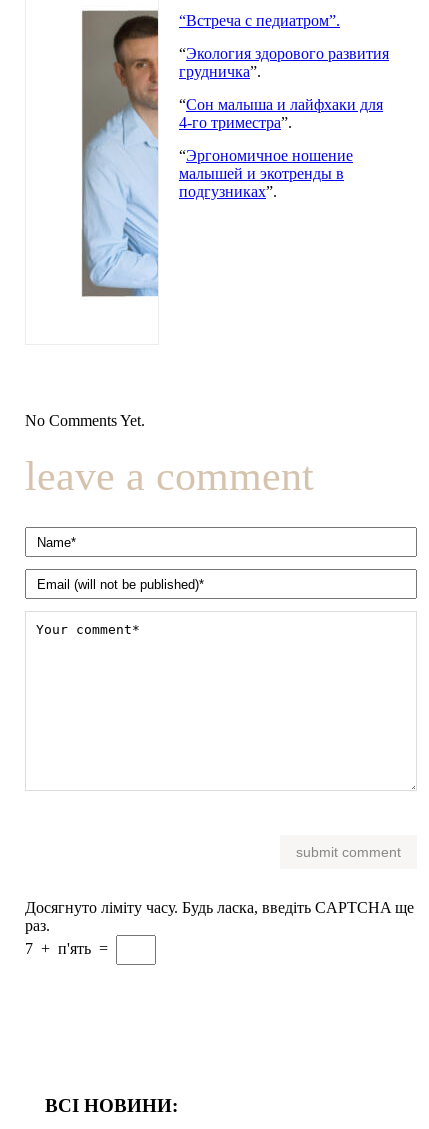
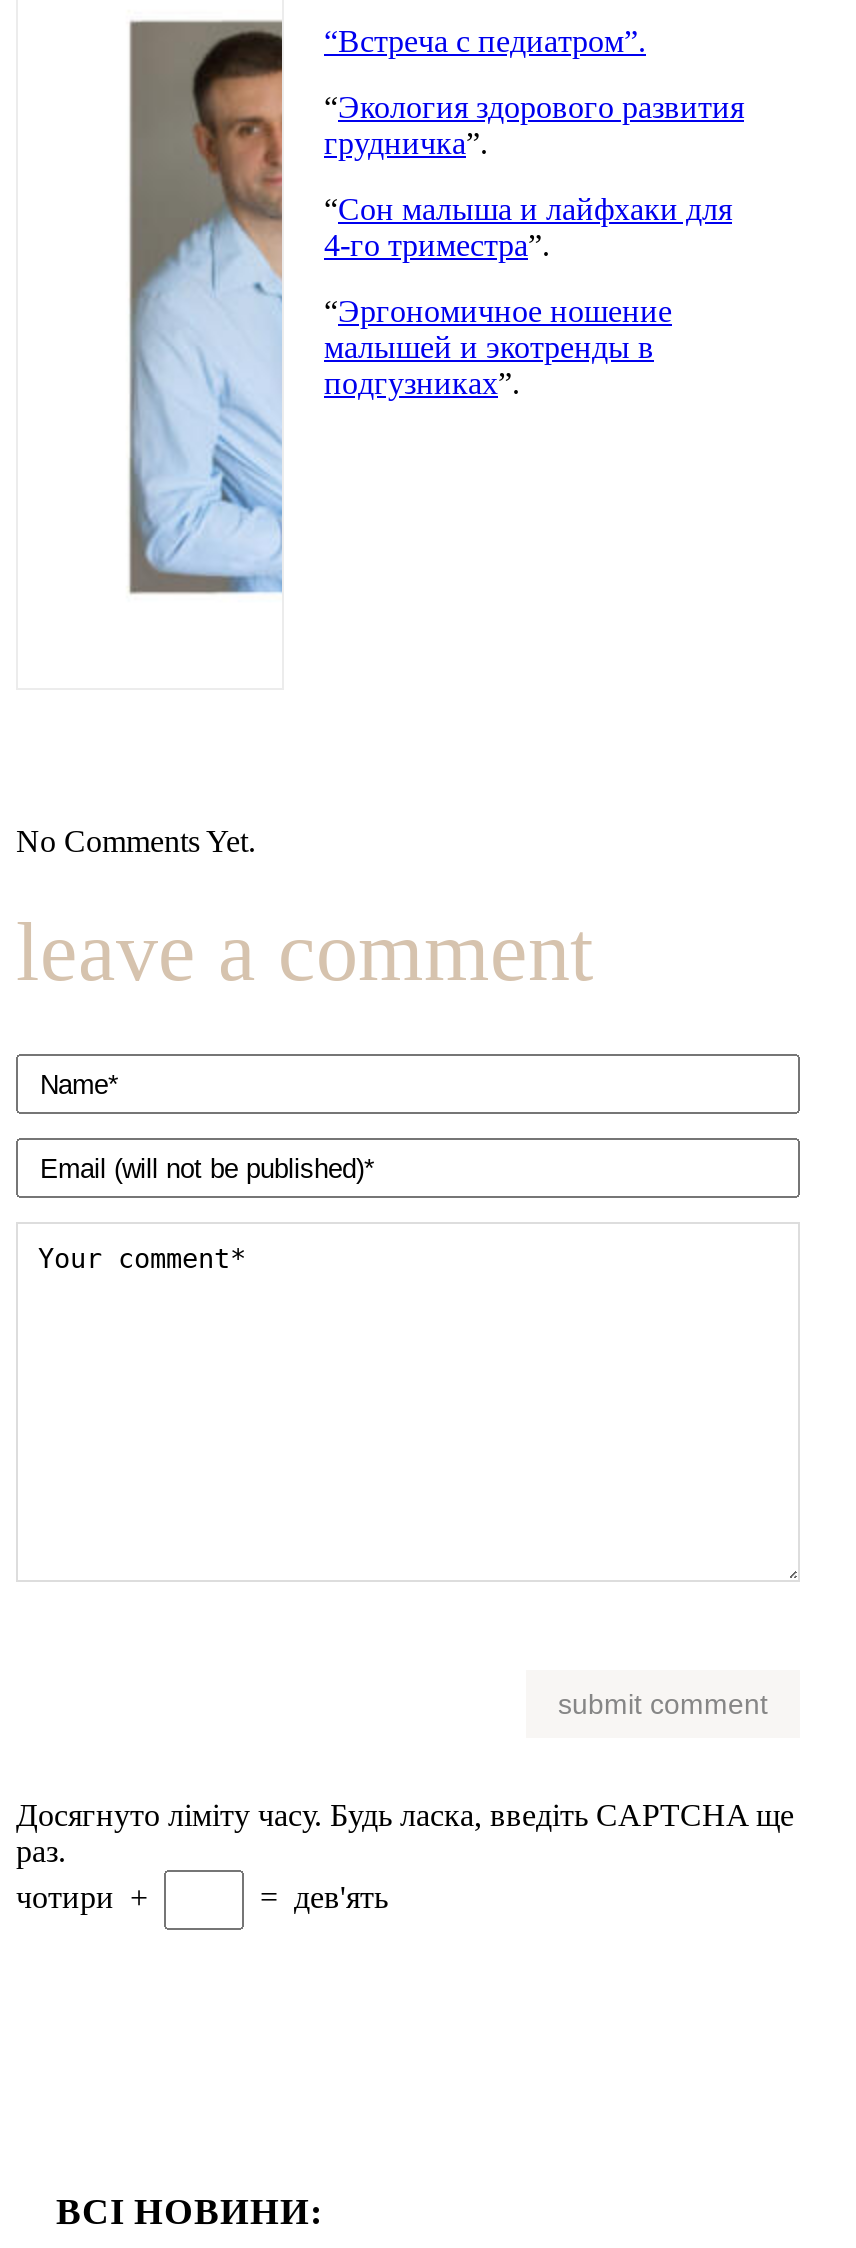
[25,940,112,957] 7 + п'ять = -> [16,1880,388,1914] чотири + | = дев'ять

